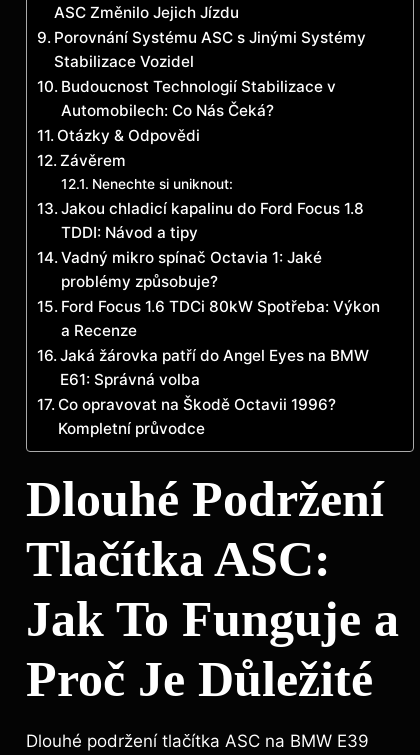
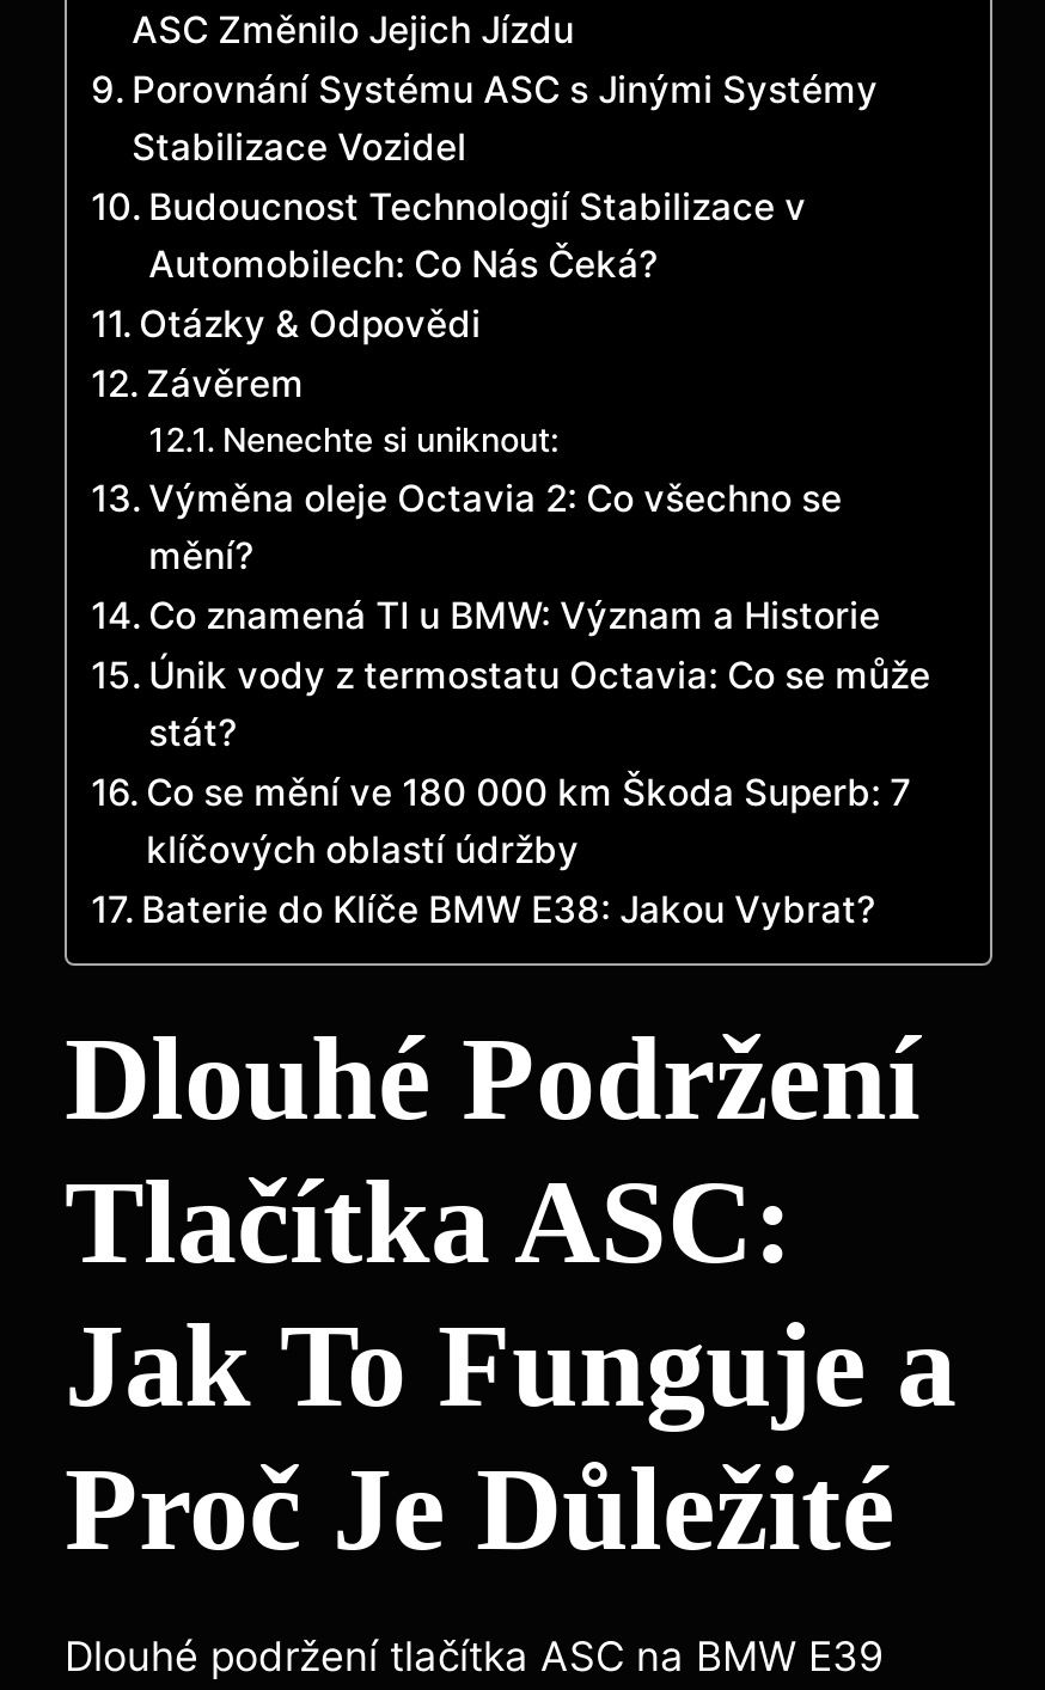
[58,199,380,438] Jakou chladicí kapalinu do Ford Focus 1.8 | TDDI: Návod a tipy | Vadný mikro spínač Octavia 1: Jaké | problémy způsobuje? | Ford Focus 1.6 TDCi 80kW Spotřeba: Výkon | a Recenze | Jaká žárovka patří do Angel Eyes na BMW | E61: Správná volba | Co opravovat na Škodě Octavii 1996? | Kompletní průvodce -> [141,477,930,933] Výměna oleje Octavia 2: Co všechno se | mění? | Co znamená TI u BMW: Význam a Historie | Únik vody z termostatu Octavia: Co se může | stát? | Co se mění ve 180 000 km Škoda Superb: 7 | klíčových oblastí údržby | Baterie do Klíče BMW E38: Jakou Vybrat?

